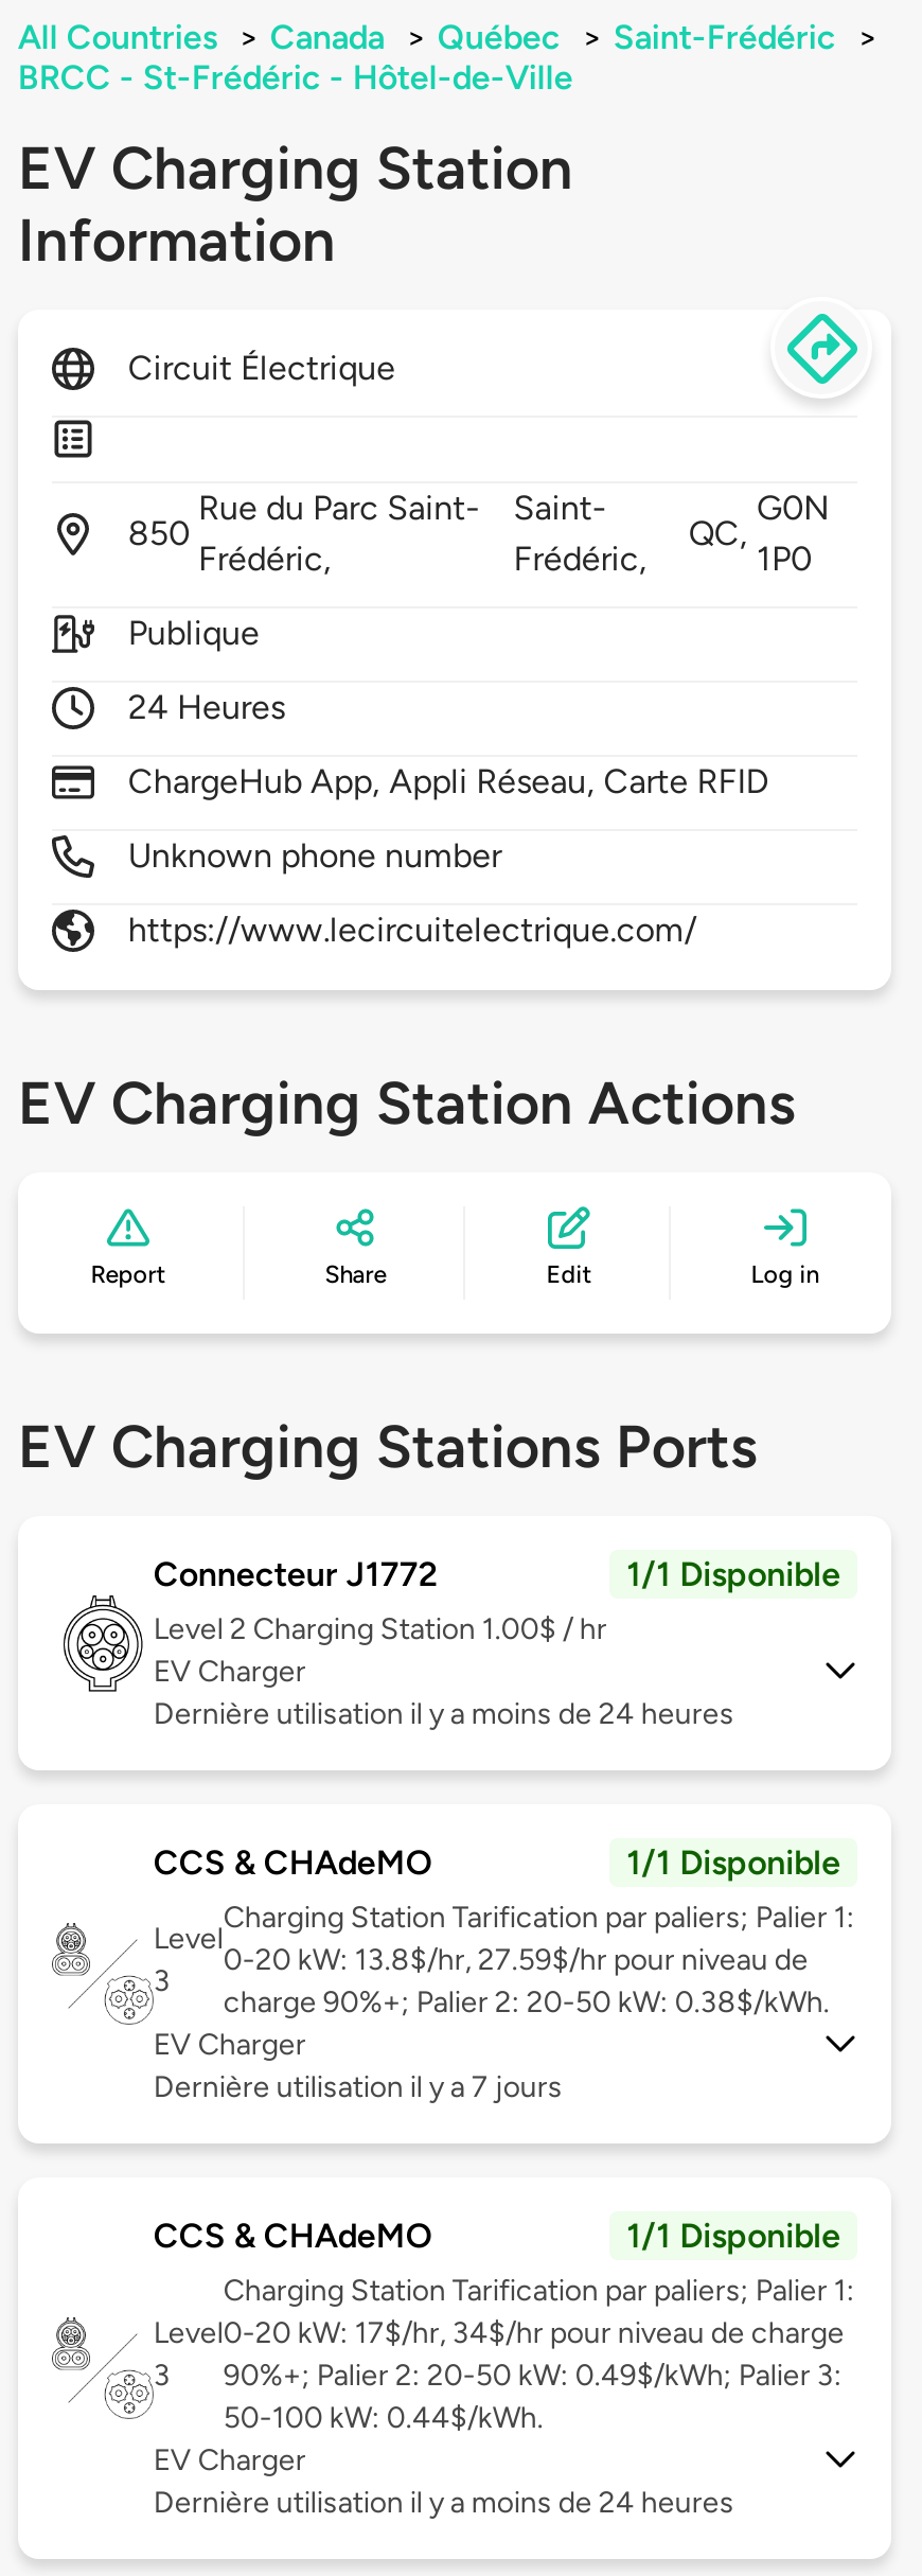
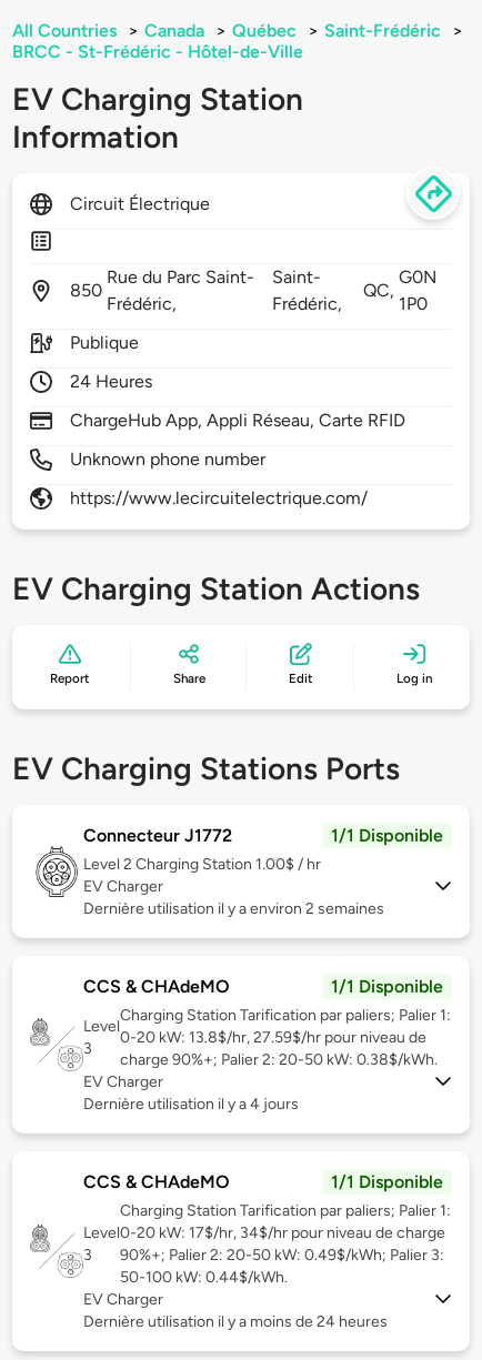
[153,1697,734,1733] Dernière utilisation il y a moins de 24 heures -> [83,899,384,918] Dernière utilisation il y a environ 2 semaines
[153,2070,563,2106] Dernière utilisation il y a 7 jours -> [83,1095,299,1114] Dernière utilisation il y a 4 jours

